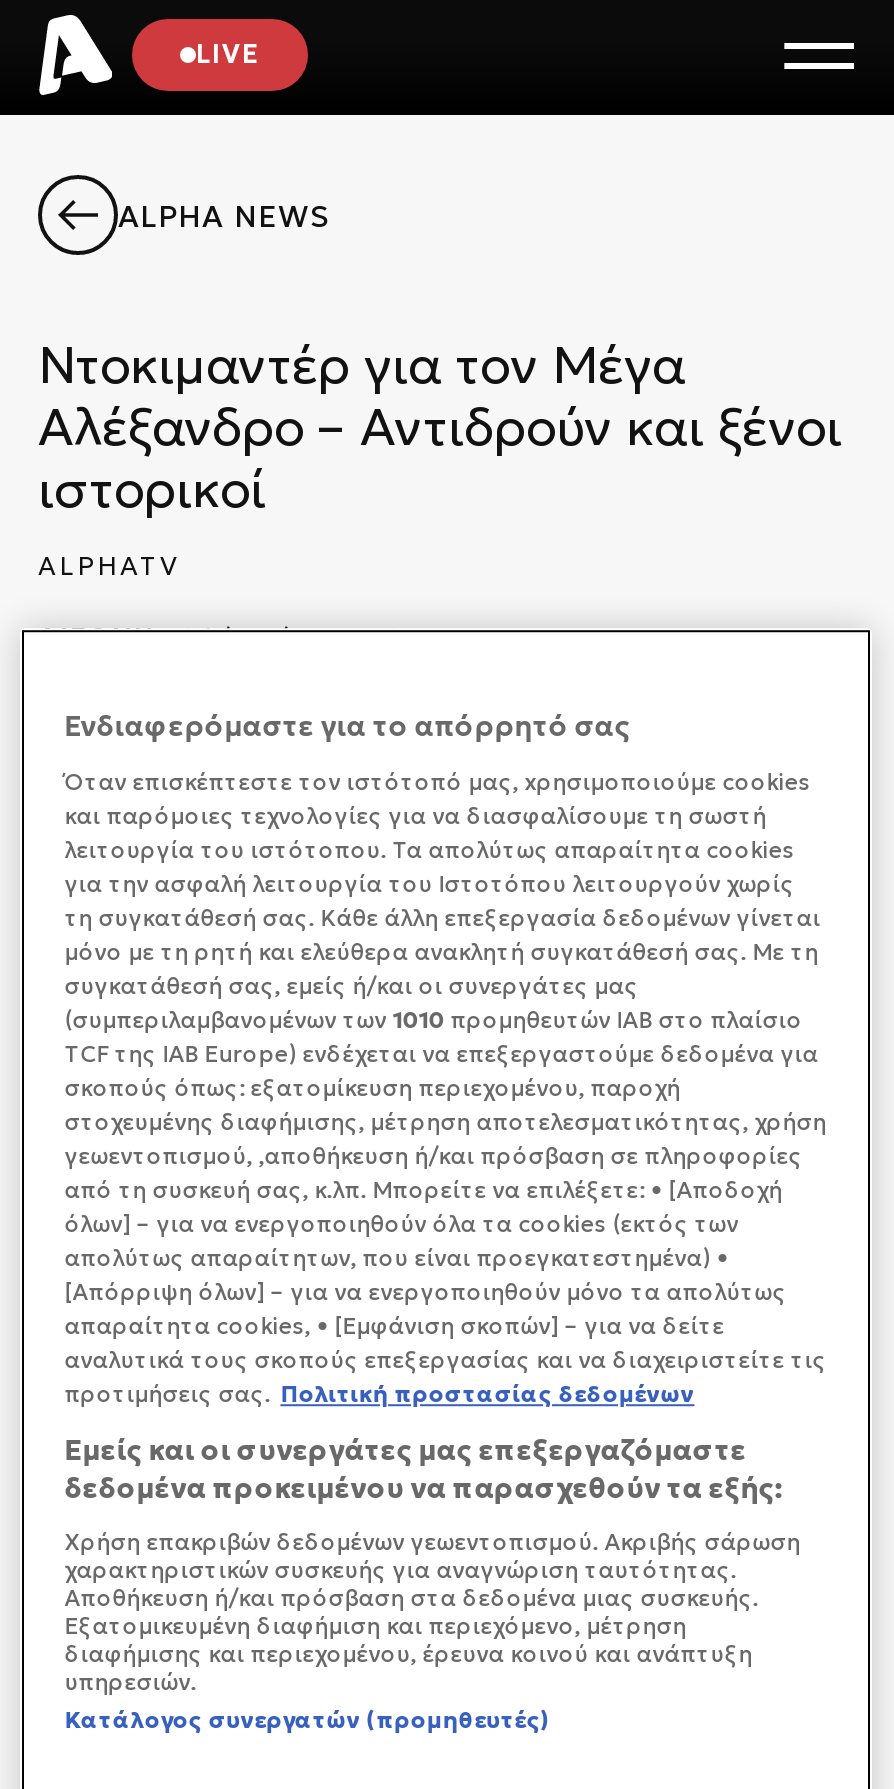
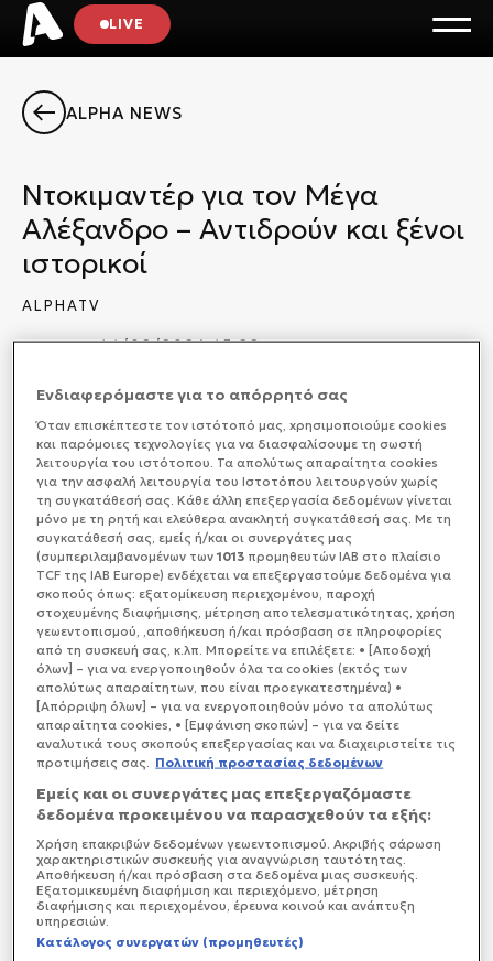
[64,1006,802,1034] (συμπεριλαμβανομένων των 1010 προμηθευτών IAB στο πλαίσιο -> [37,548,441,563] (συμπεριλαμβανομένων των 1013 προμηθευτών IAB στο πλαίσιο

